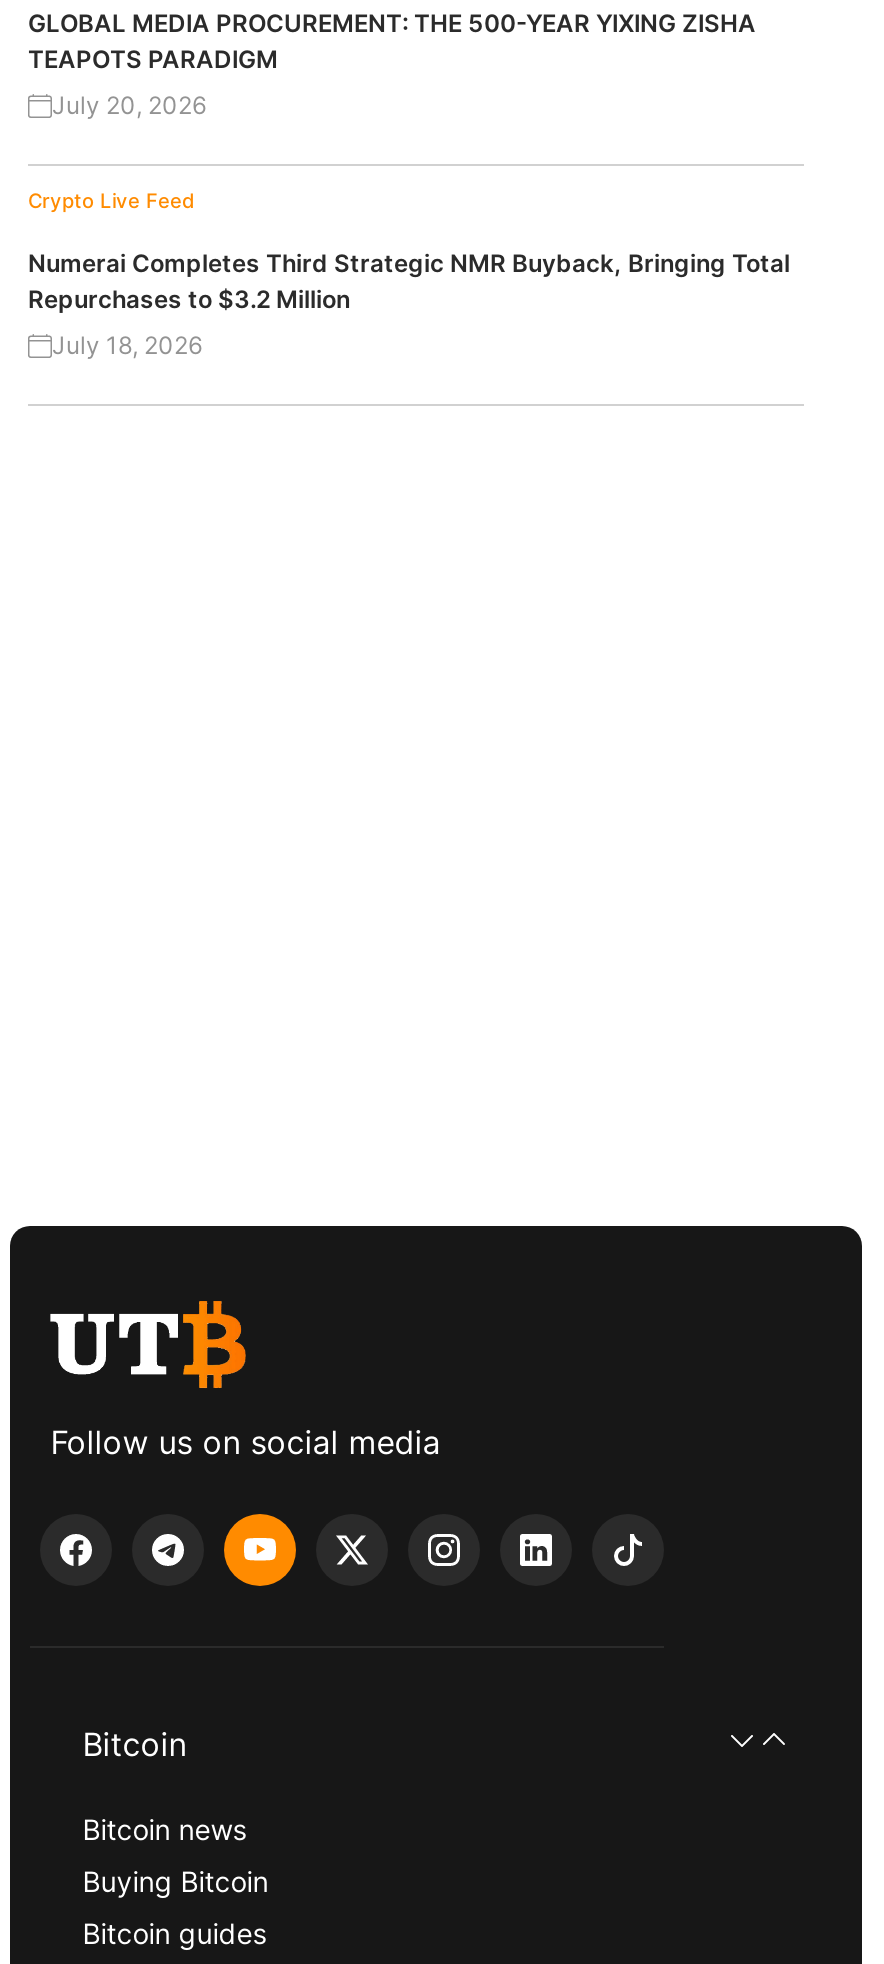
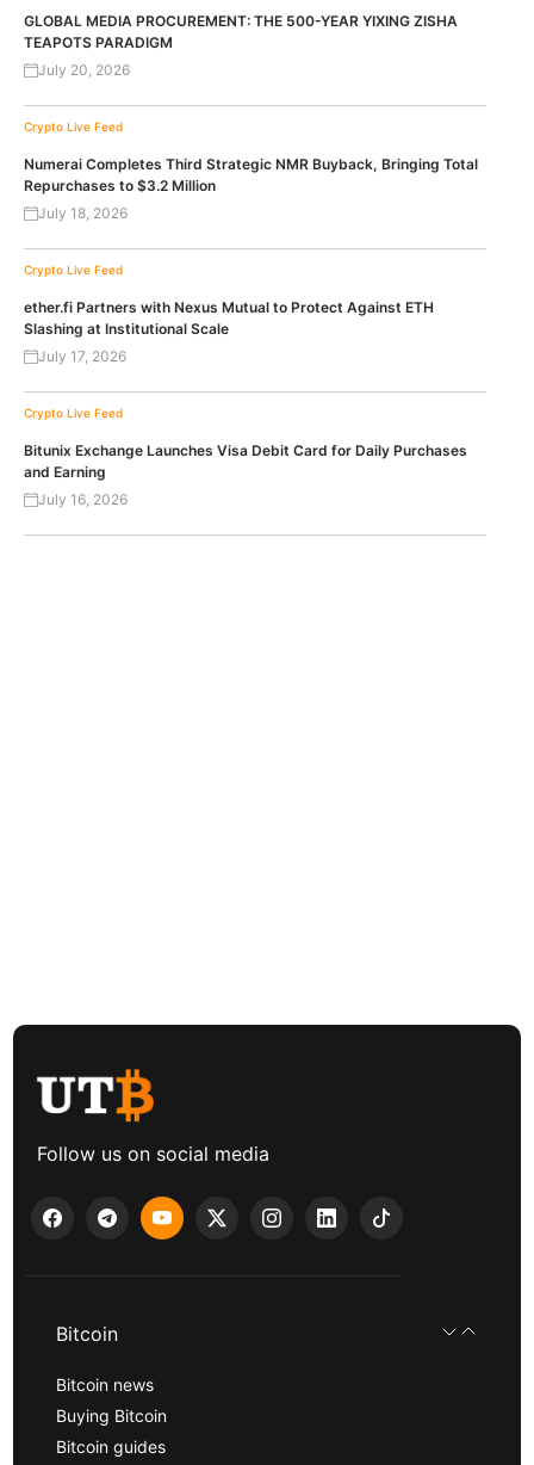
none -> [24,263,467,509] Crypto Live Feed | ether.fi Partners with Nexus Mutual to Protect Against ETH | Slashing at Institutional Scale | July 17, 2026 | Crypto Live Feed | Bitunix Exchange Launches Visa Debit Card for Daily Purchases | and Earning | July 16, 2026

